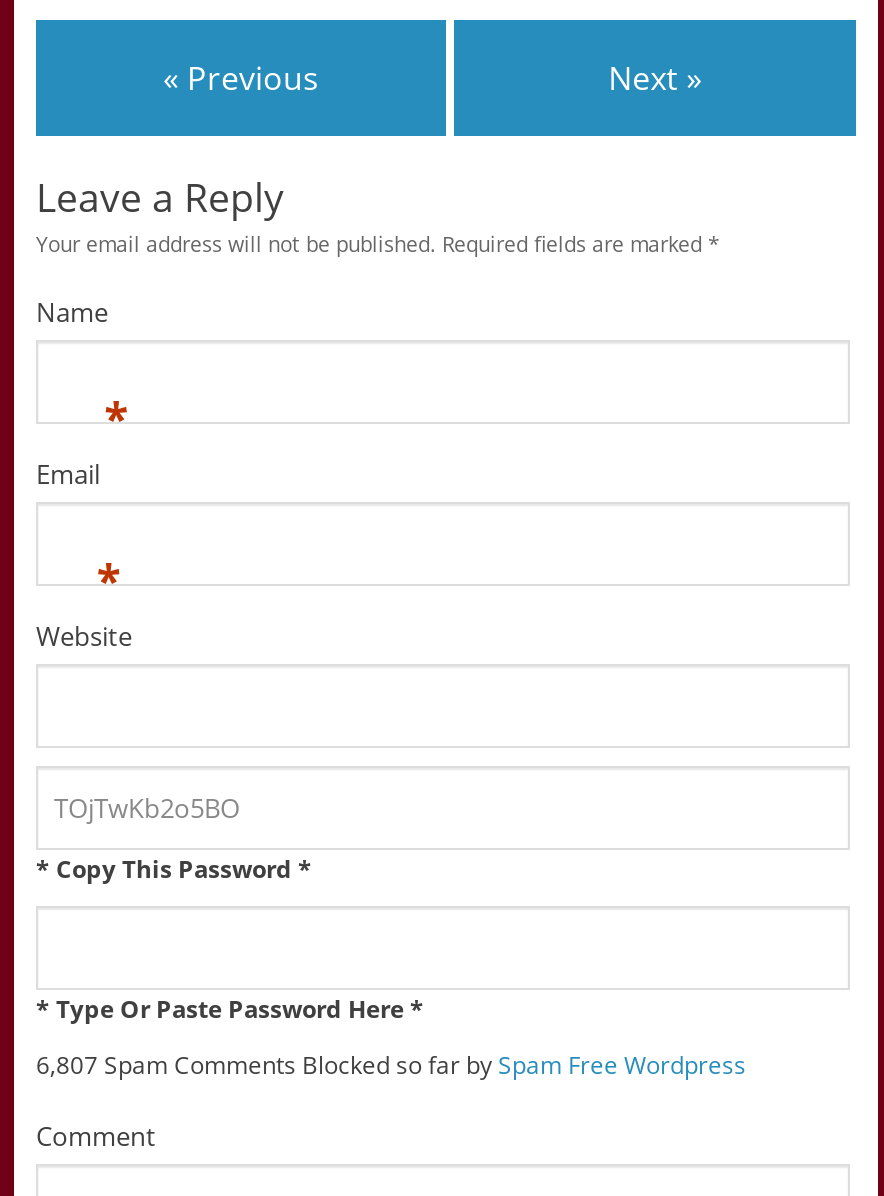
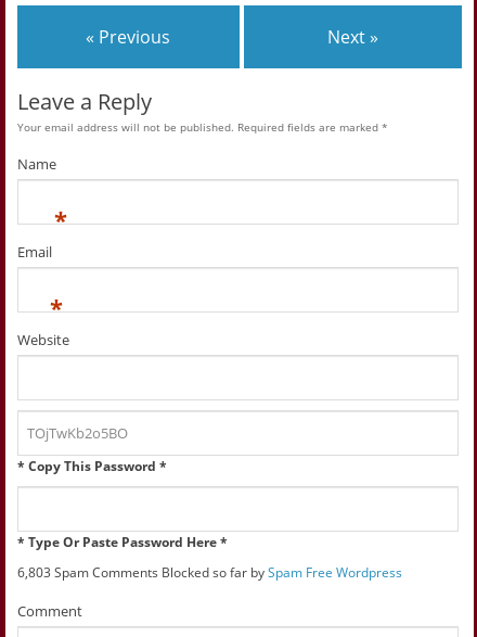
[36,1049,746,1083] 6,807 Spam Comments Blocked so far by Spam Free Wordpress -> [17,564,402,582] 6,803 Spam Comments Blocked so far by Spam Free Wordpress

